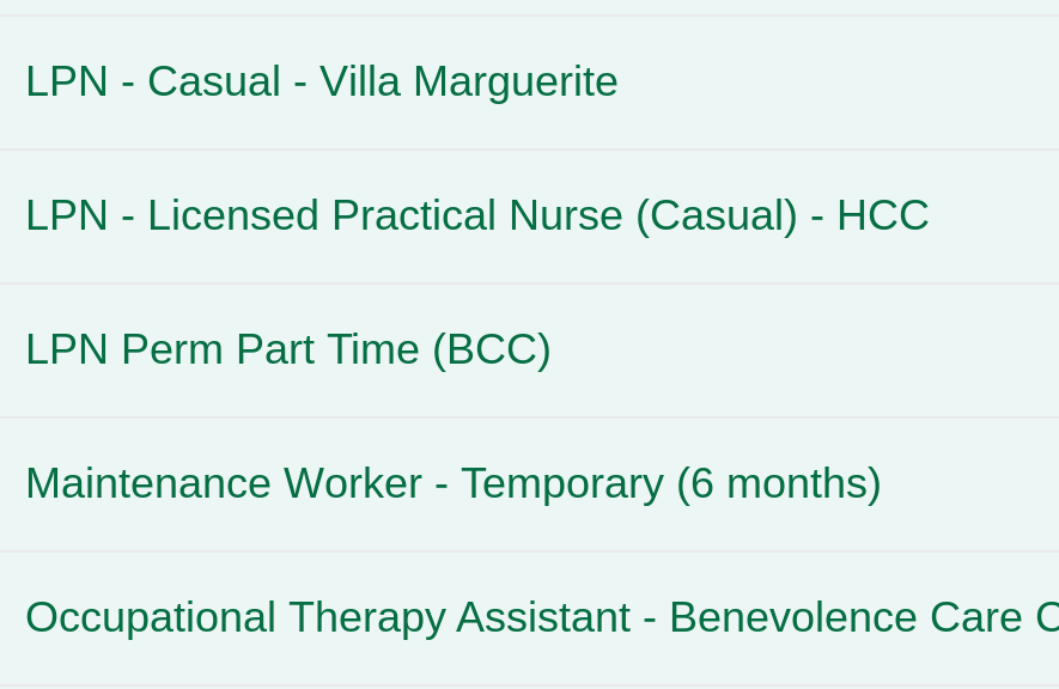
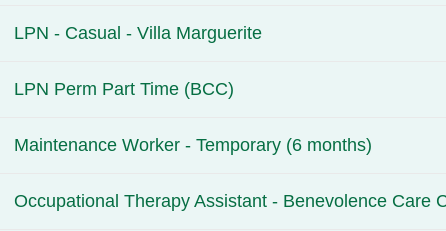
[25,191,930,239] LPN - Licensed Practical Nurse (Casual) - HCC -> none

